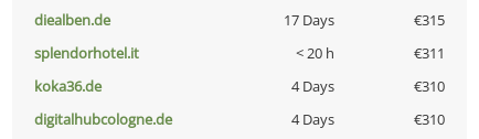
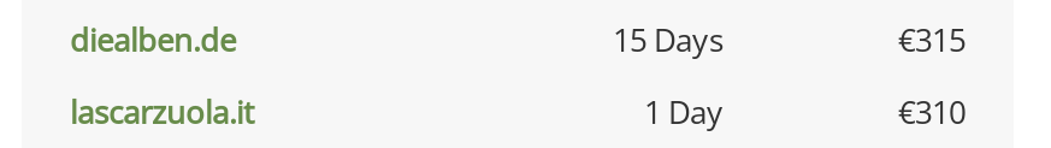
[283,10,334,30] 17 Days -> [613,18,724,61] 15 Days
[34,43,445,129] splendorhotel.it | < 20 h | €311 | koka36.de | 4 Days | €310 | digitalhubcologne.de | 4 Days -> [70,90,724,134] lascarzuola.it | 1 Day

